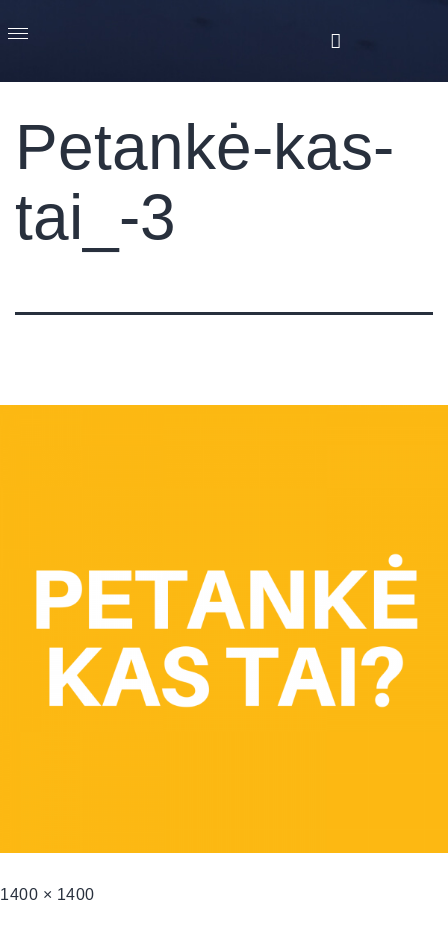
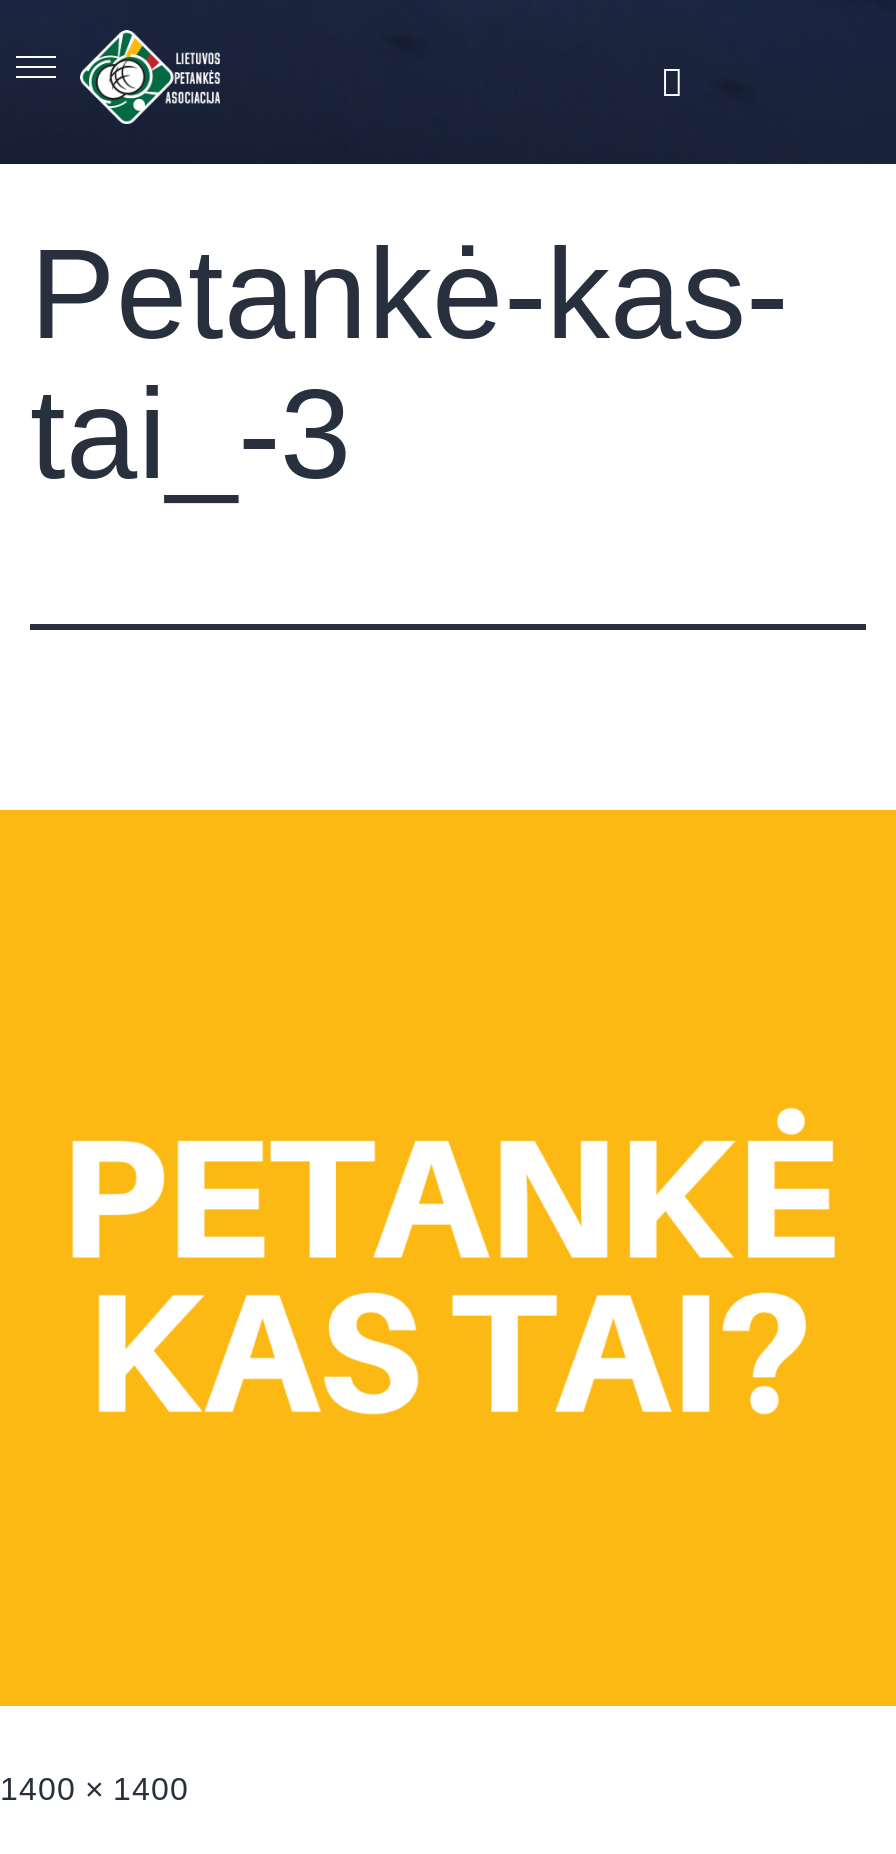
none -> [78,28,222,126] [image]

